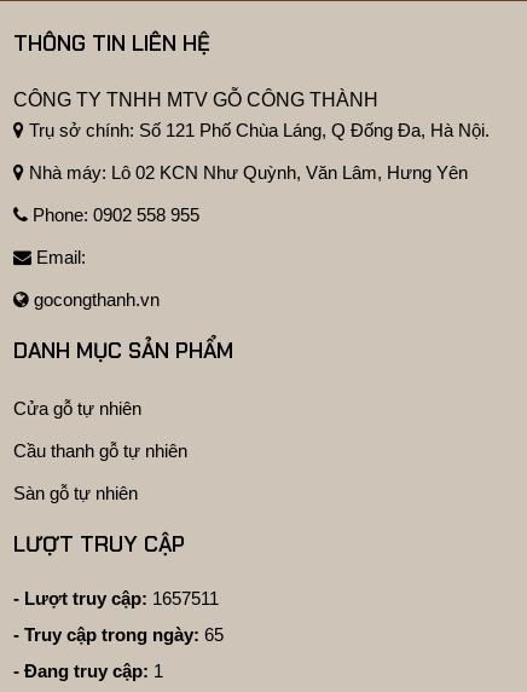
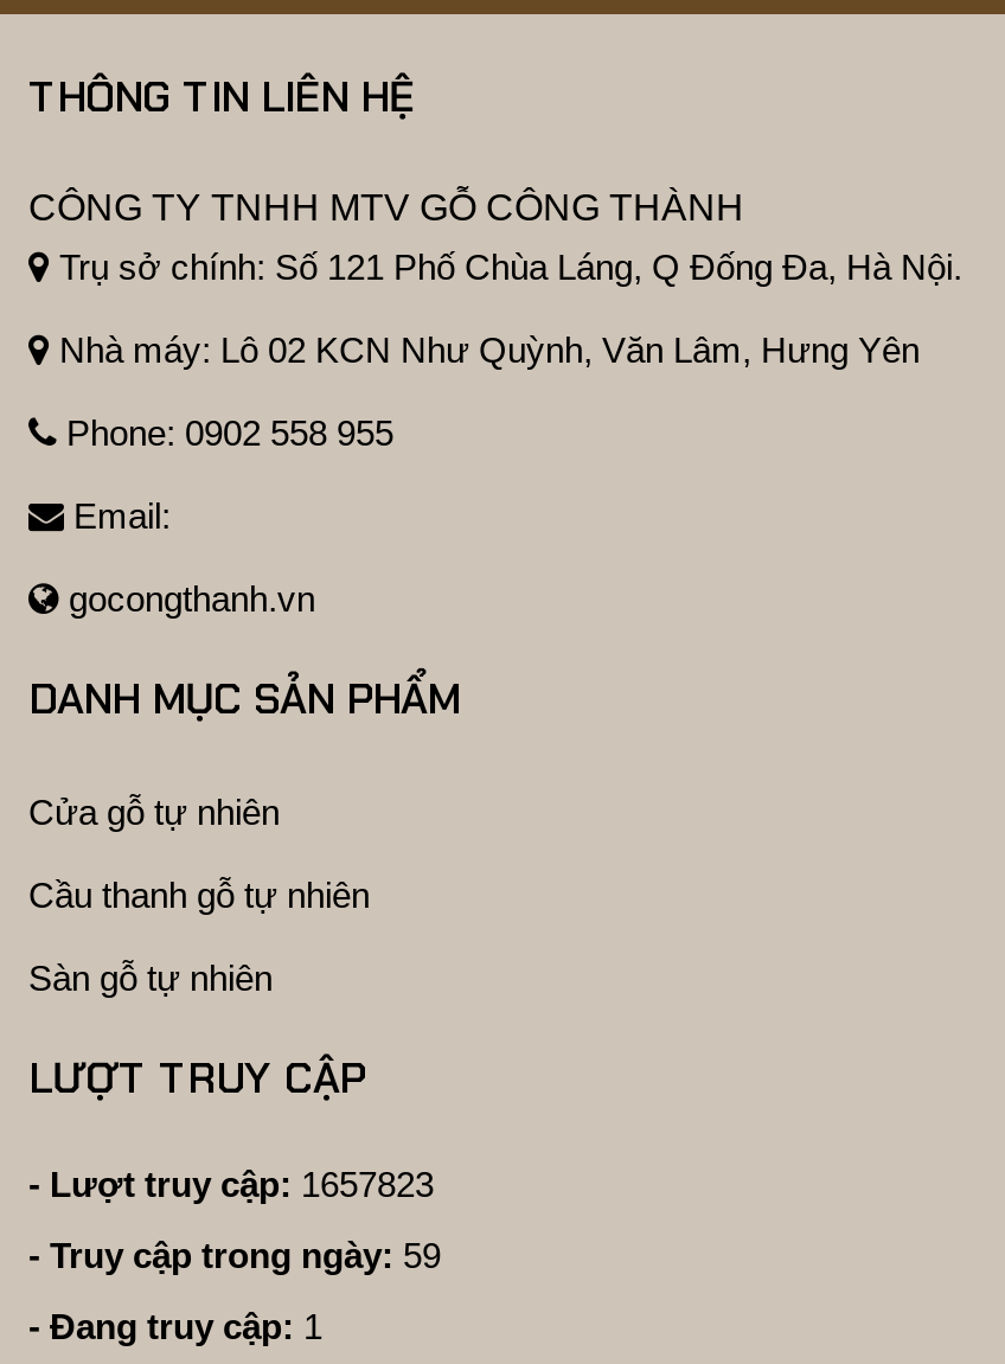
[13,588,219,609] - Lượt truy cập: 1657511 -> [28,1164,434,1204] - Lượt truy cập: 1657823
[13,624,224,645] - Truy cập trong ngày: 65 -> [28,1235,441,1275] - Truy cập trong ngày: 59

